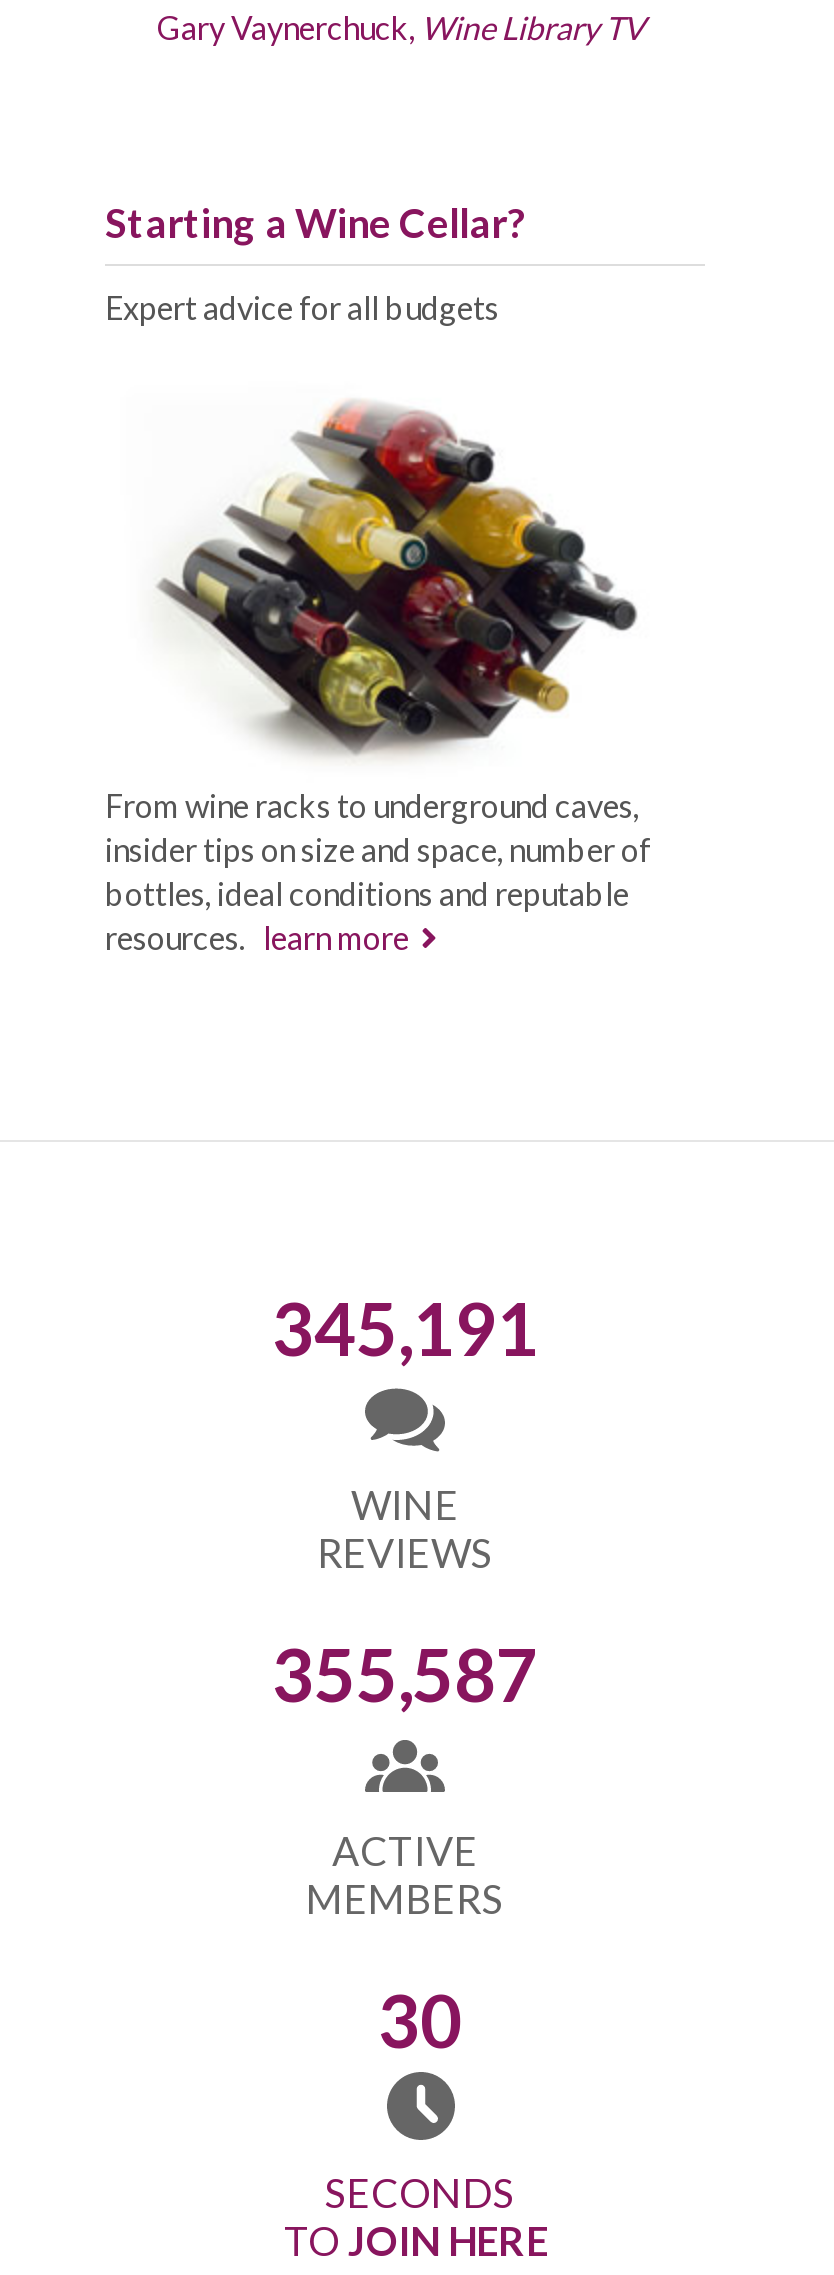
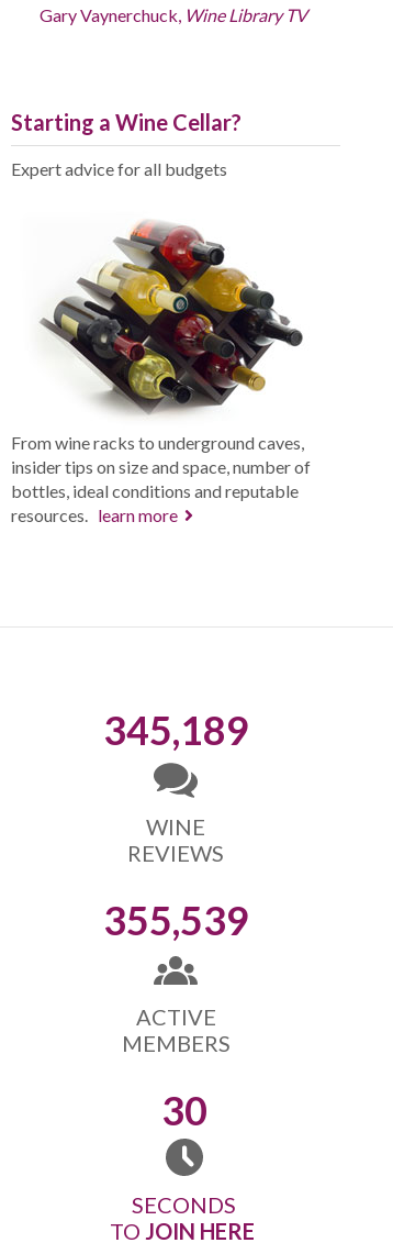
[272,1283,538,1371] 345,191 -> [103,705,249,753] 345,189
[272,1629,538,1717] 355,587 -> [103,895,249,944] 355,539

